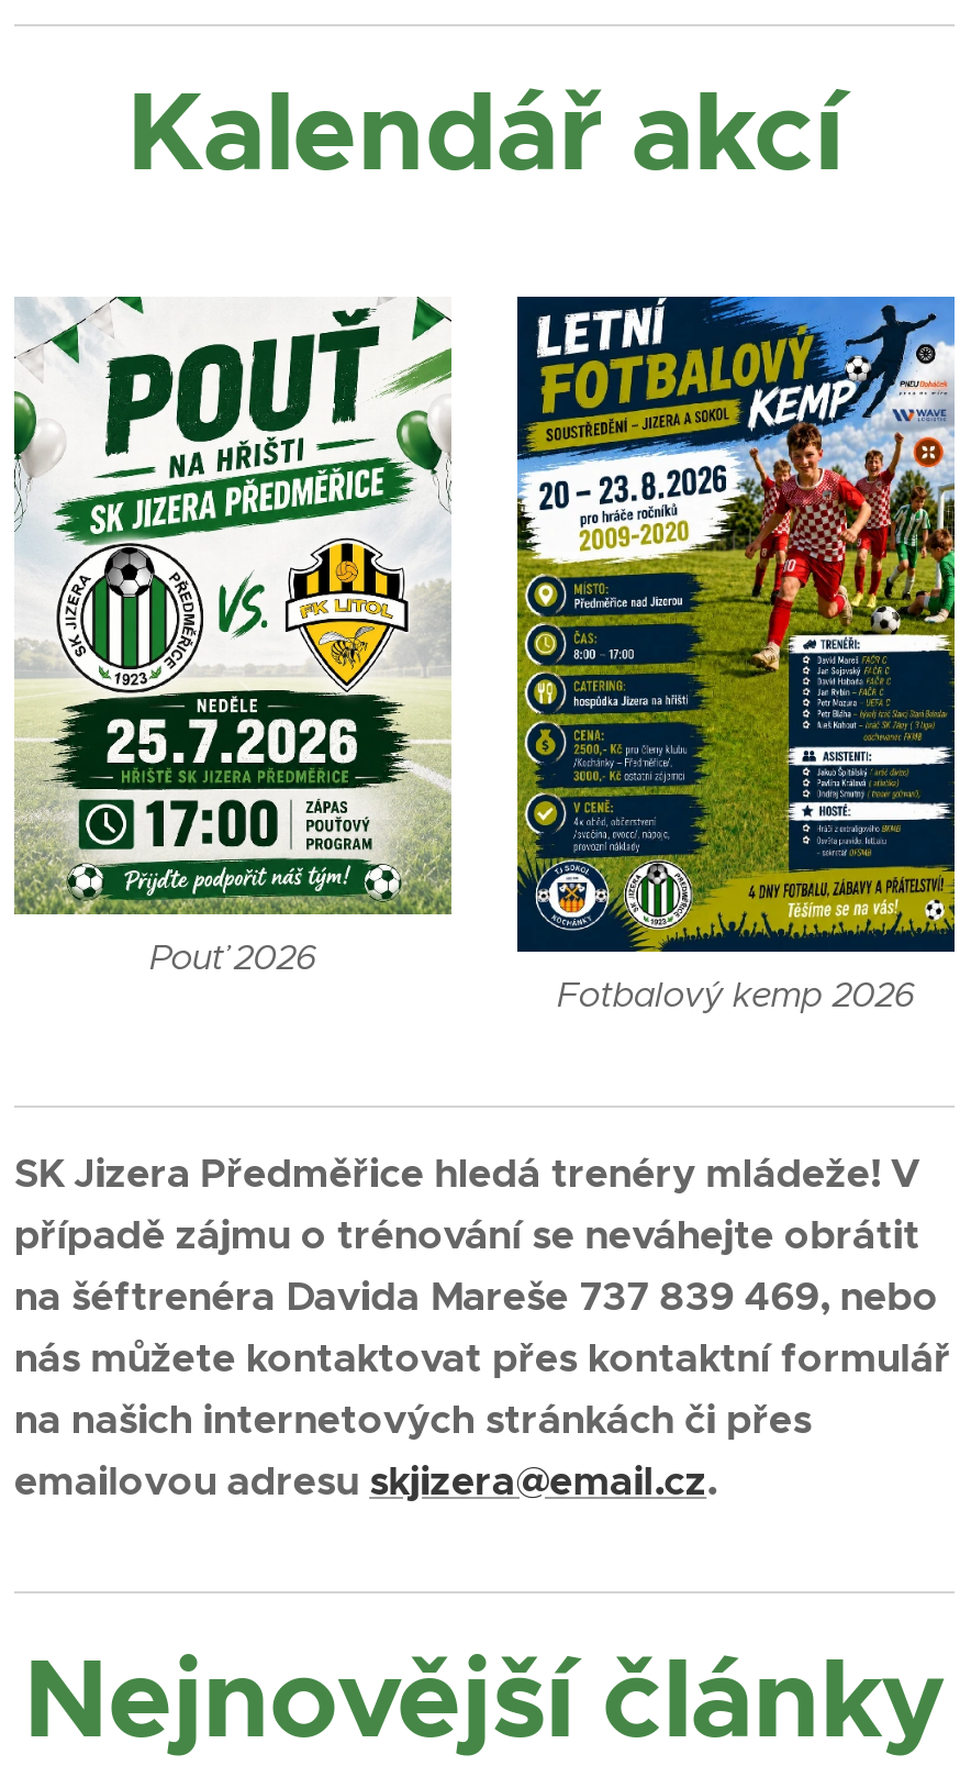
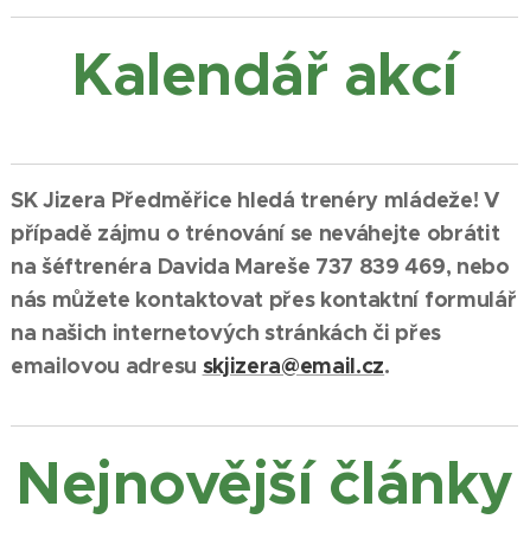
[12,293,915,1016] [image] | Pouť 2026 | Fotbalový kemp 2026 -> none
[515,293,957,953] [image] -> none

